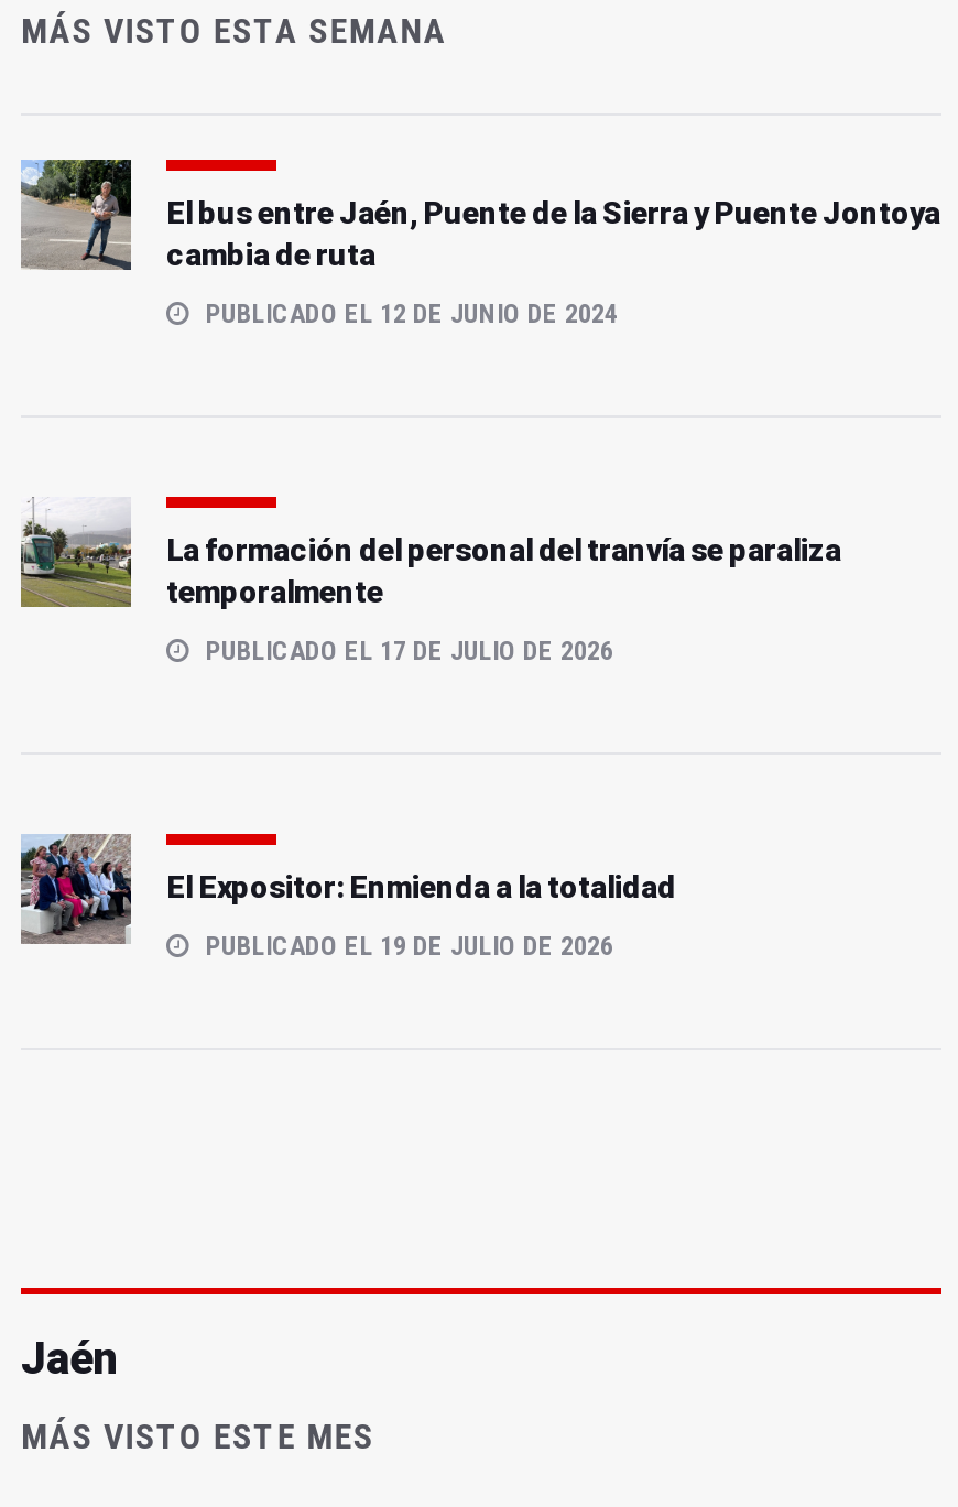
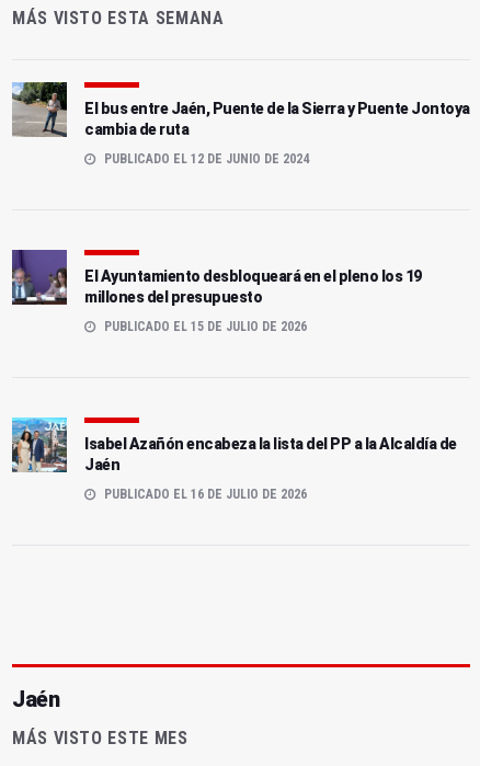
[19,497,841,610] [image] | La formación del personal del tranvía se paraliza | temporalmente -> [11,249,421,306] [image] | El Ayuntamiento desbloqueará en el pleno los 19 | millones del presupuesto
[199,636,613,667] PUBLICADO EL 17 DE JULIO DE 2026 -> [101,319,307,335] PUBLICADO EL 15 DE JULIO DE 2026
[21,832,676,946] [image] | El Expositor: Enmienda a la totalidad -> [11,416,456,474] [image] | Isabel Azañón encabeza la lista del PP a la Alcaldía de | Jaén
[199,932,613,962] PUBLICADO EL 19 DE JULIO DE 2026 -> [101,487,307,502] PUBLICADO EL 16 DE JULIO DE 2026

